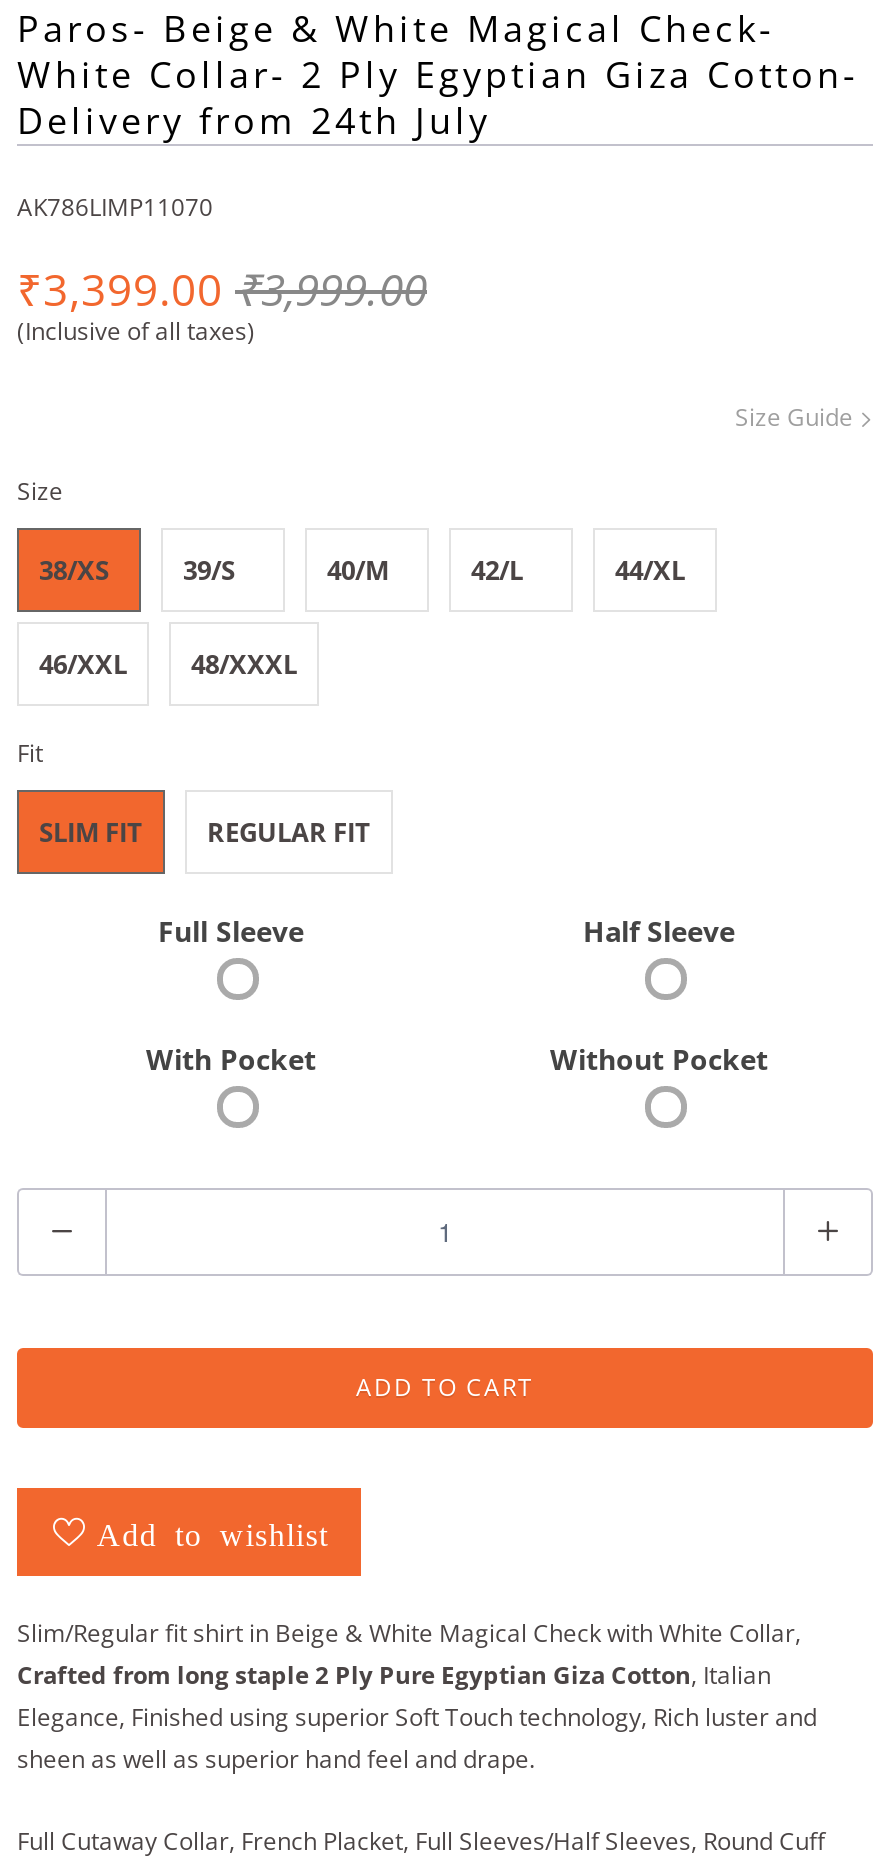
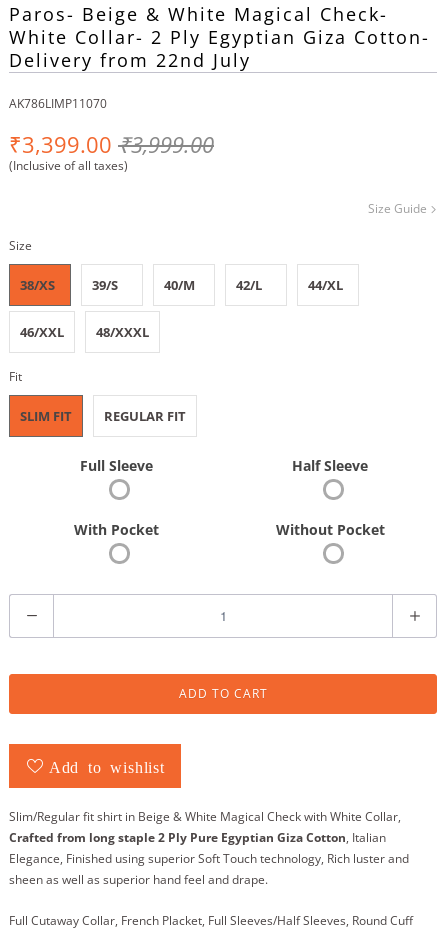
[17,96,491,144] Delivery from 24th July -> [9,48,251,72] Delivery from 22nd July

